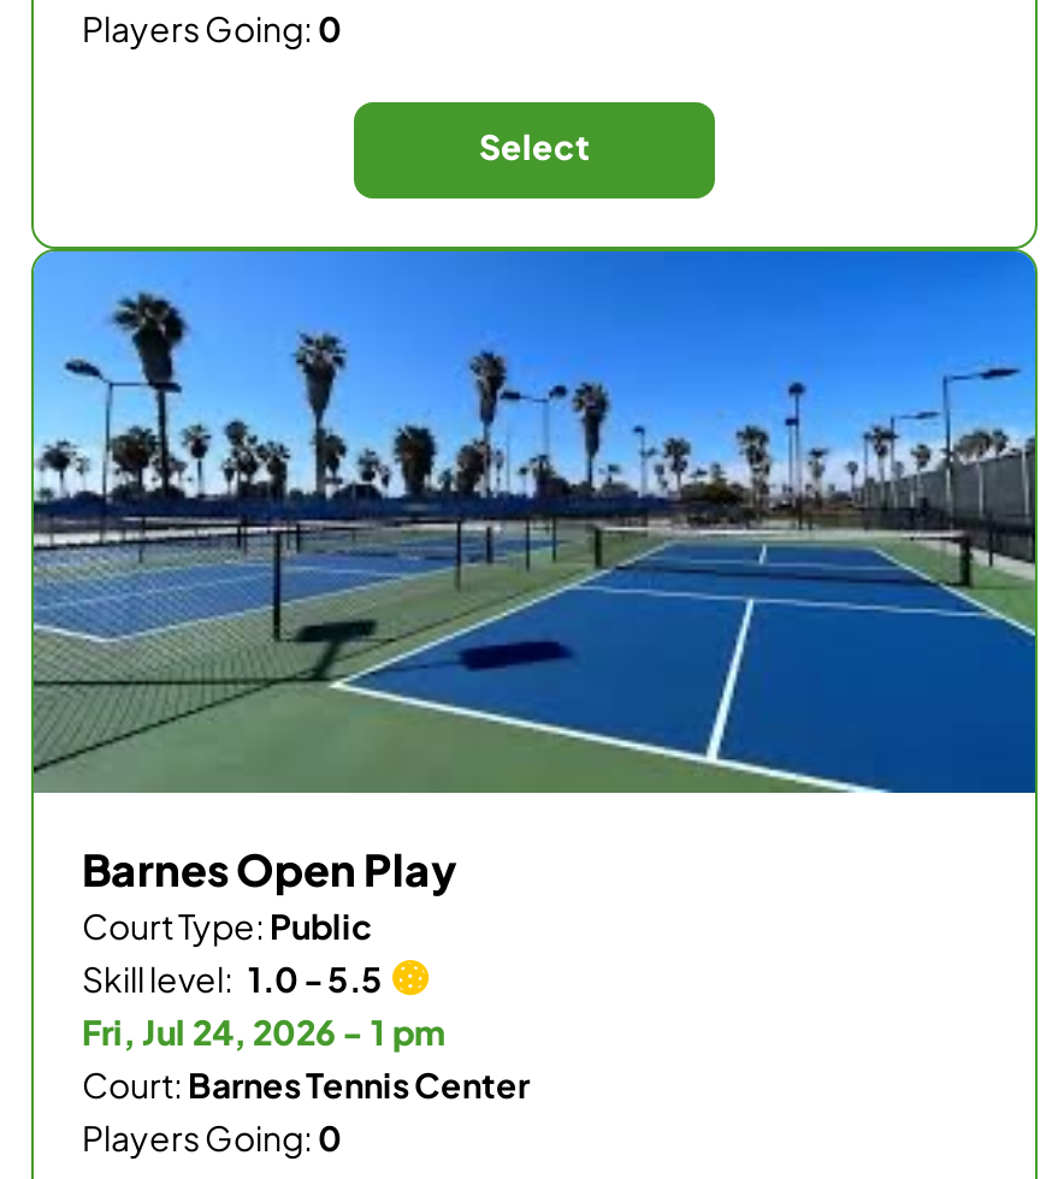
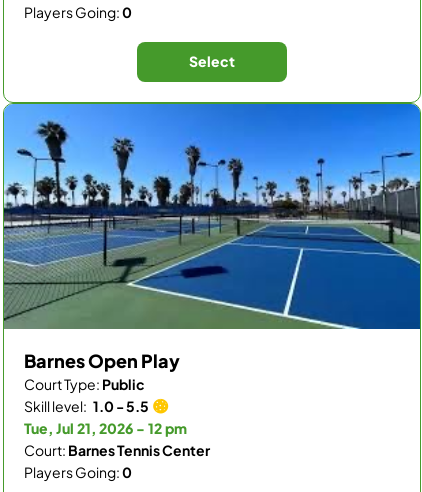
[82,1009,445,1052] Fri, Jul 24, 2026 - 1 pm -> [24,419,187,437] Tue, Jul 21, 2026 - 12 pm

